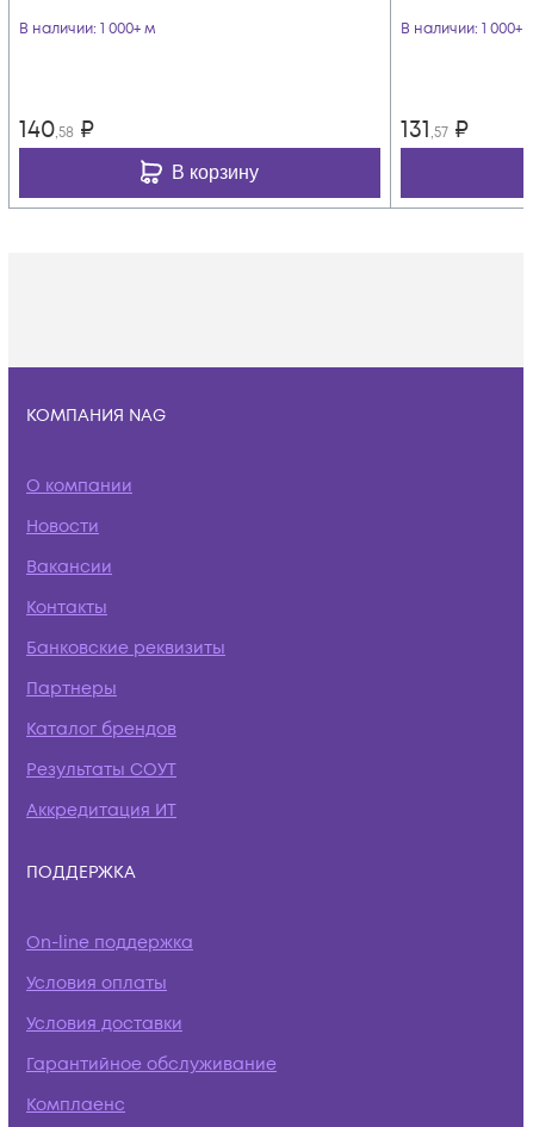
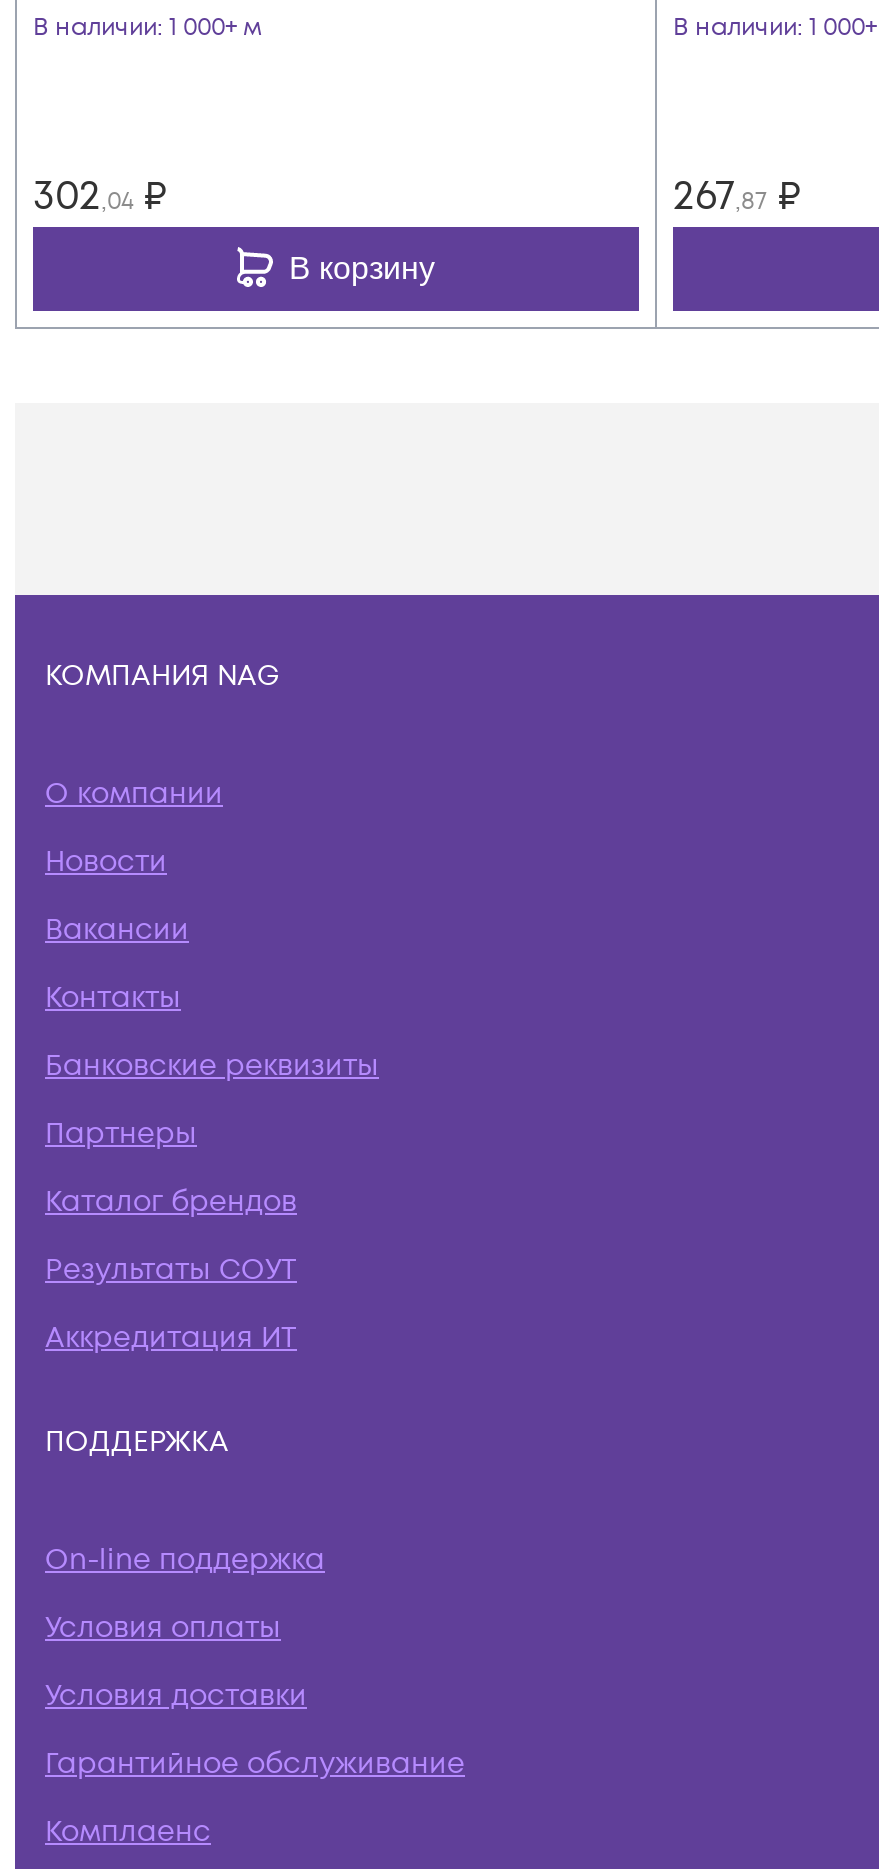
[19,113,94,146] 140,58 ₽ -> [33,168,167,224] 302,04 ₽
[401,113,469,146] 131,57 ₽ -> [673,168,801,224] 267,87 ₽

